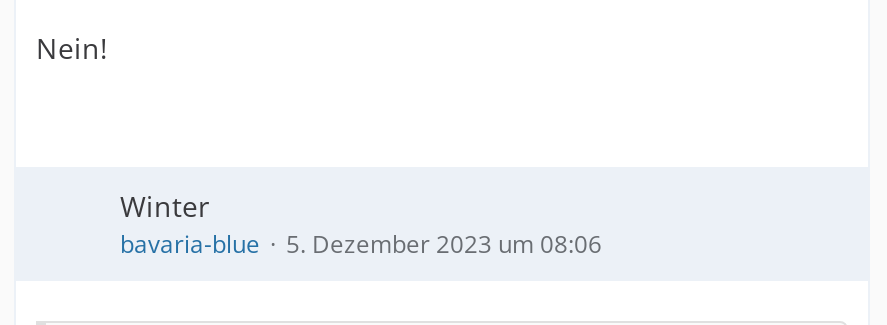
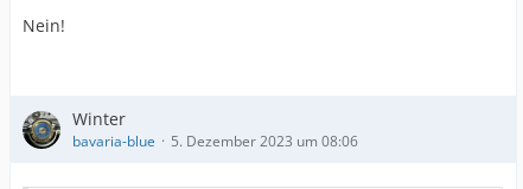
none -> [21,110,62,150] [image]

